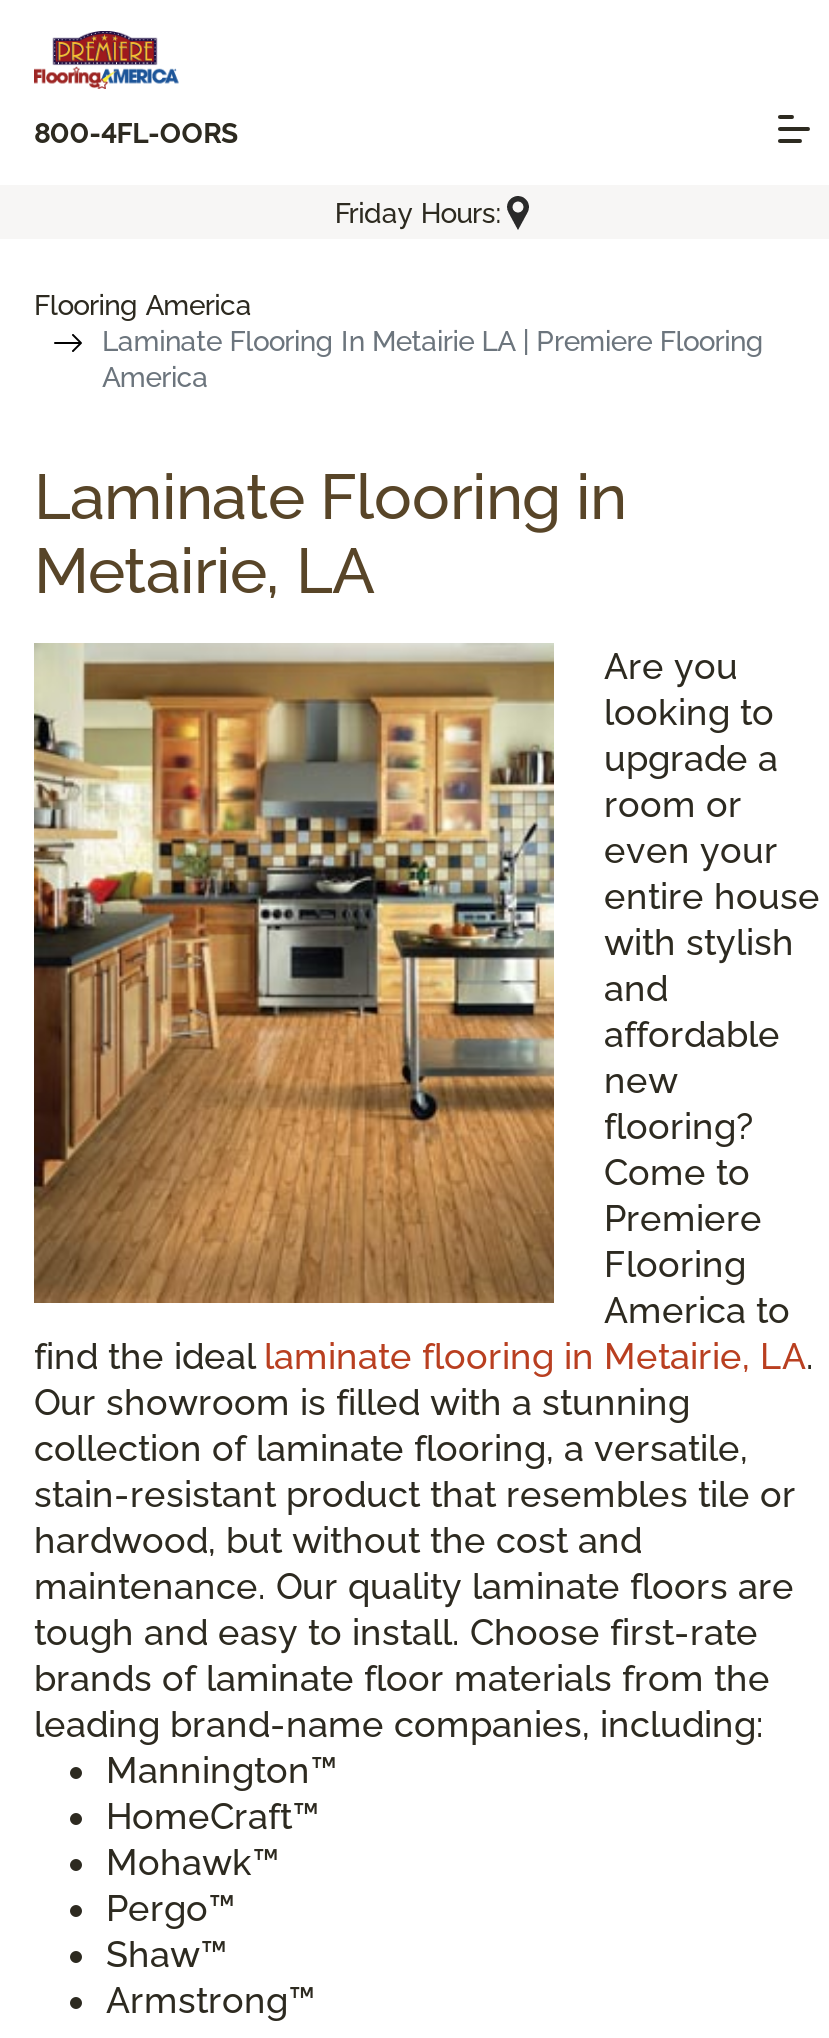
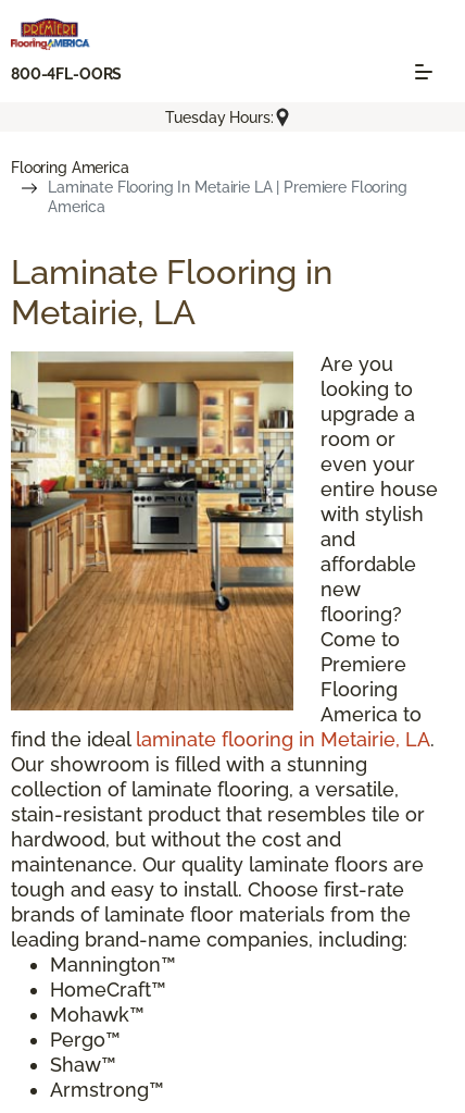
[335,196,501,228] Friday Hours: -> [166,108,273,126] Tuesday Hours:

